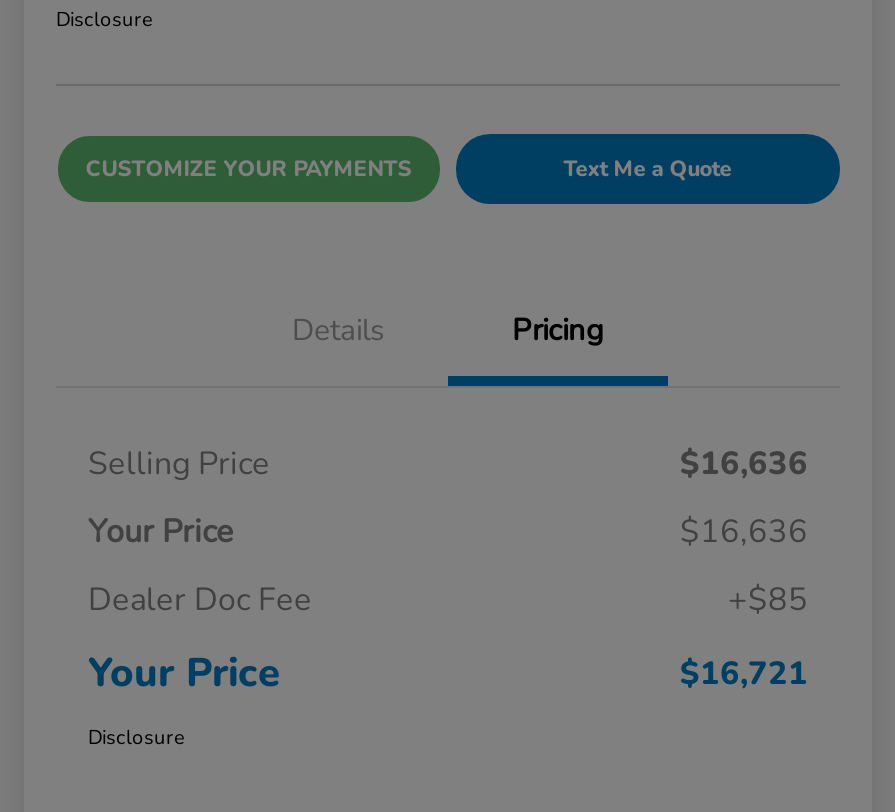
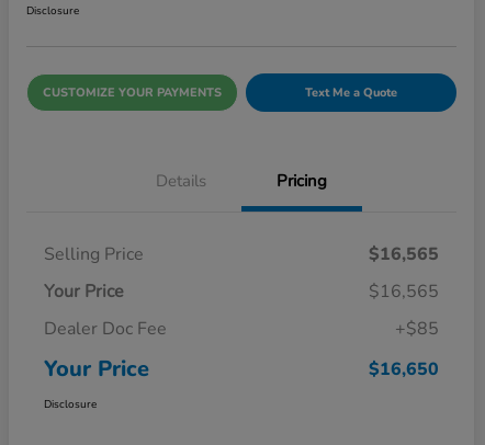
[680,442,808,486] $16,636 -> [369,242,439,267] $16,565
[680,510,808,554] $16,636 -> [369,280,439,304] $16,565
[680,652,808,696] $16,721 -> [369,358,439,382] $16,650

